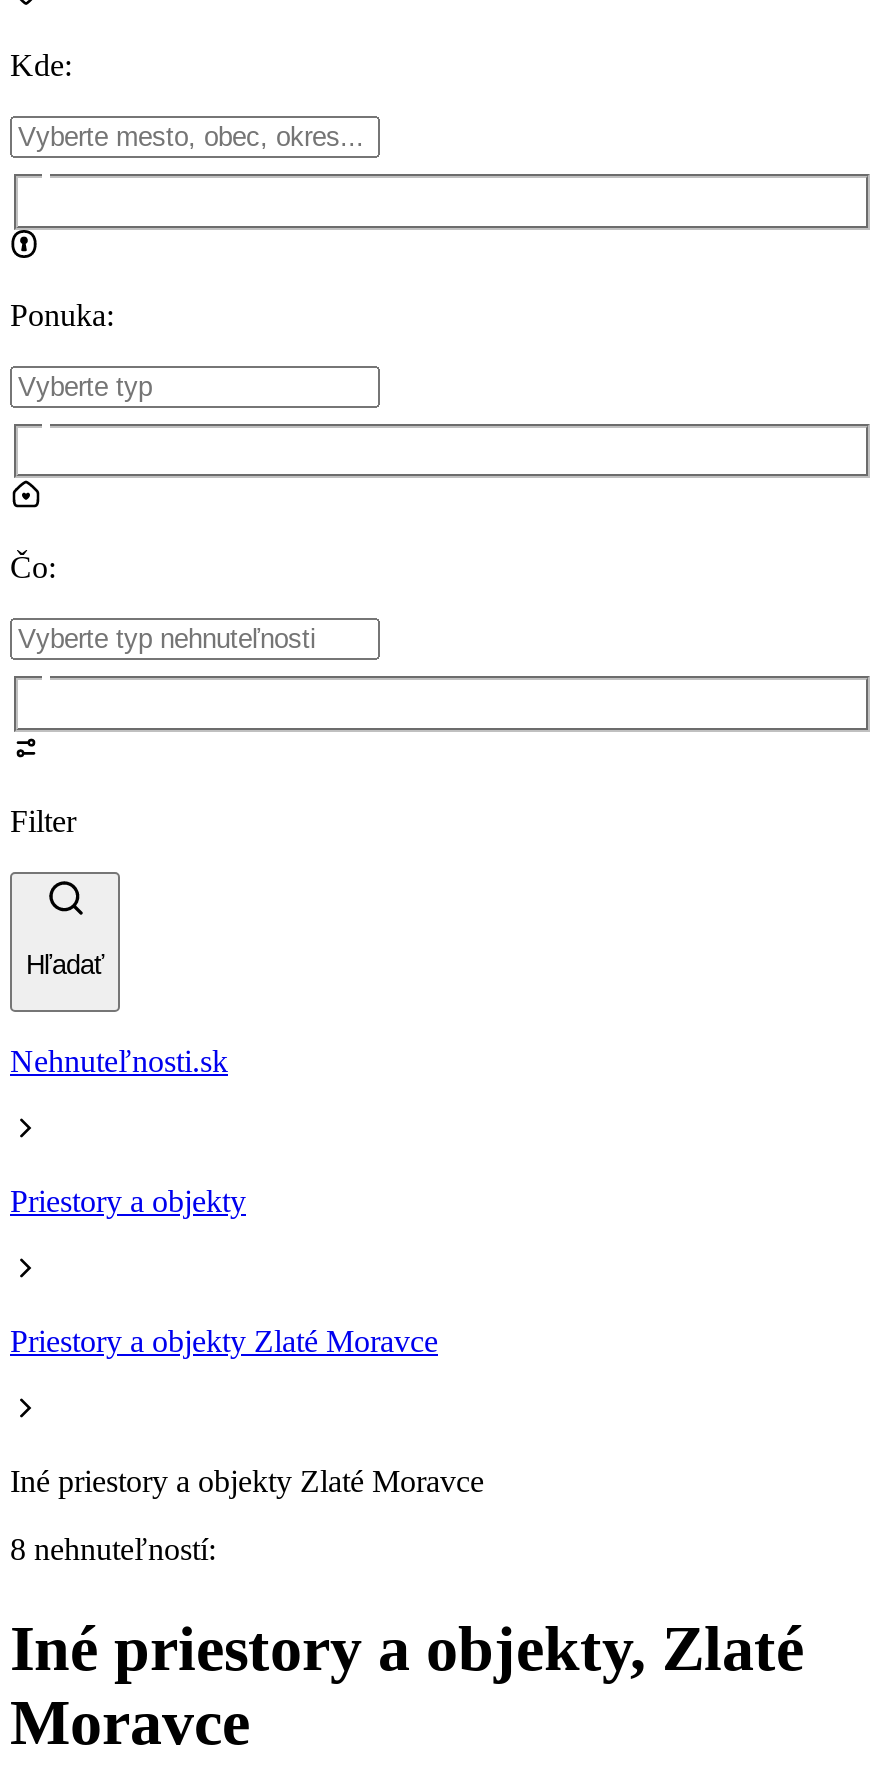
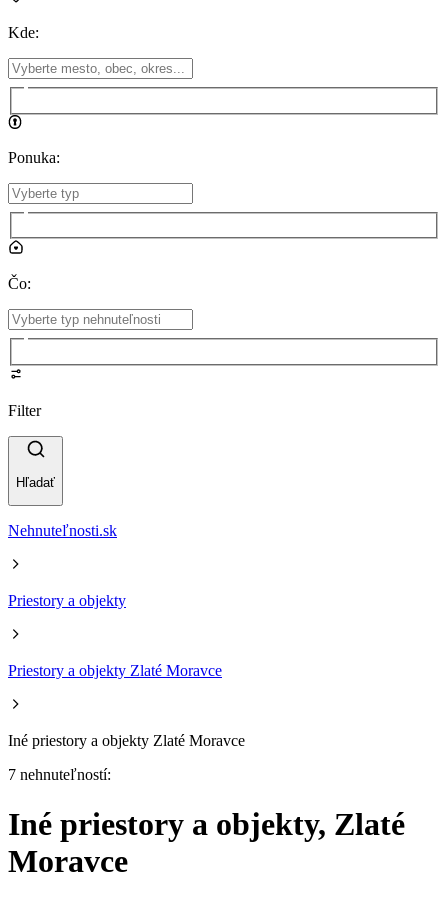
[10,1533,216,1567] 8 nehnuteľností: -> [8,766,111,783] 7 nehnuteľností:

